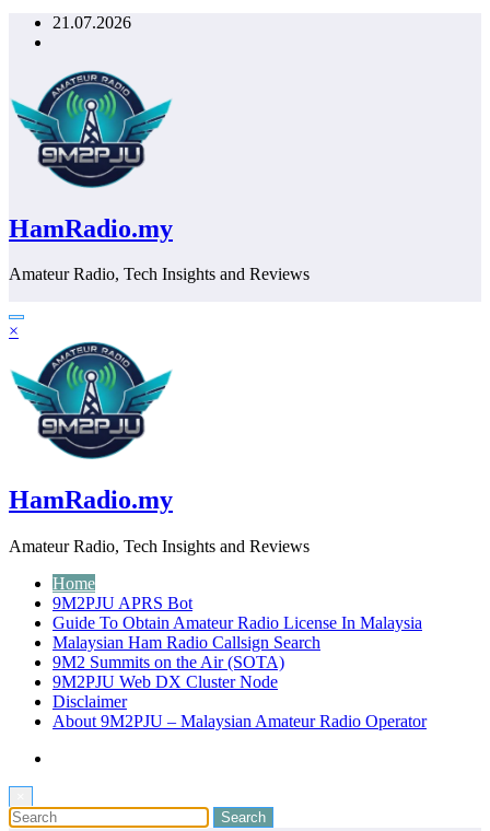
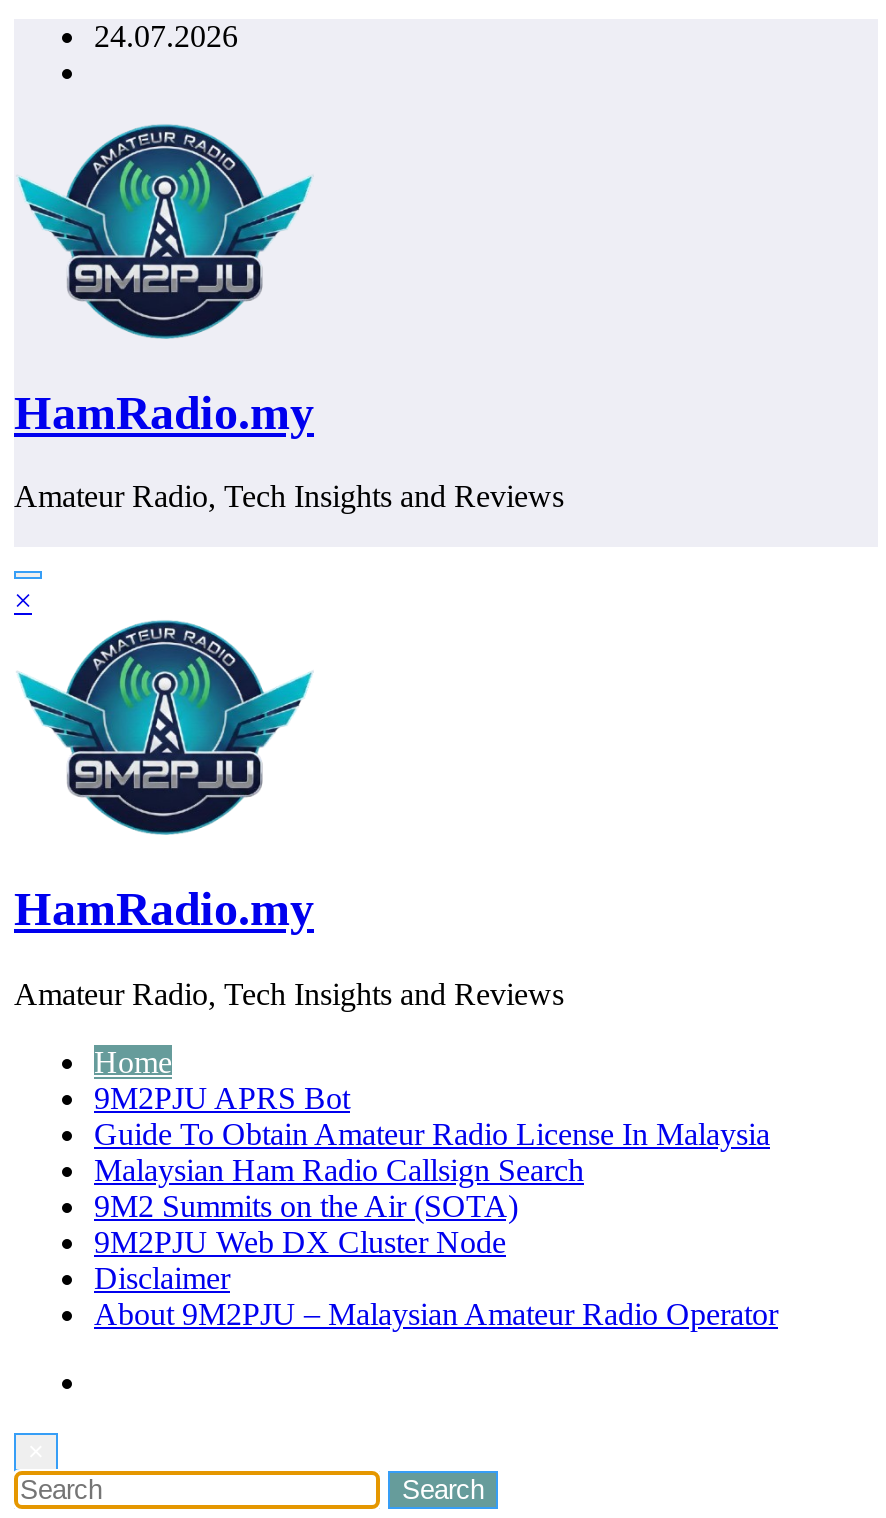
[52,13,131,32] 21.07.2026 -> [94,19,238,53] 24.07.2026

